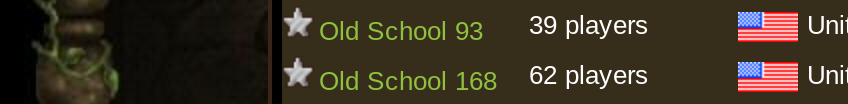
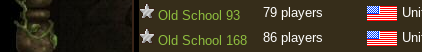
[319,10,649,46] Old School 93 39 players -> [157,5,322,23] Old School 93 79 players
[319,60,649,96] Old School 168 62 players -> [157,30,322,48] Old School 168 86 players

